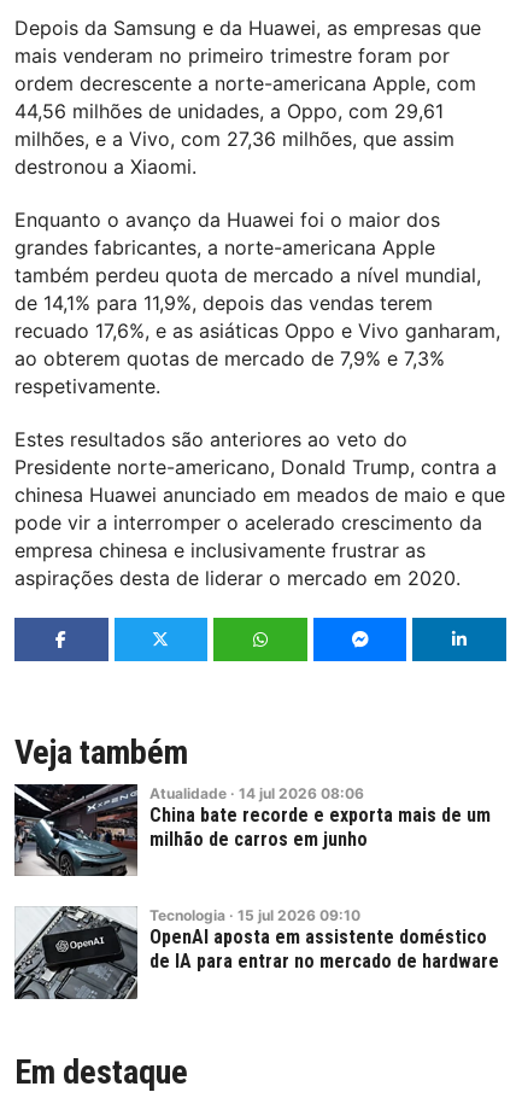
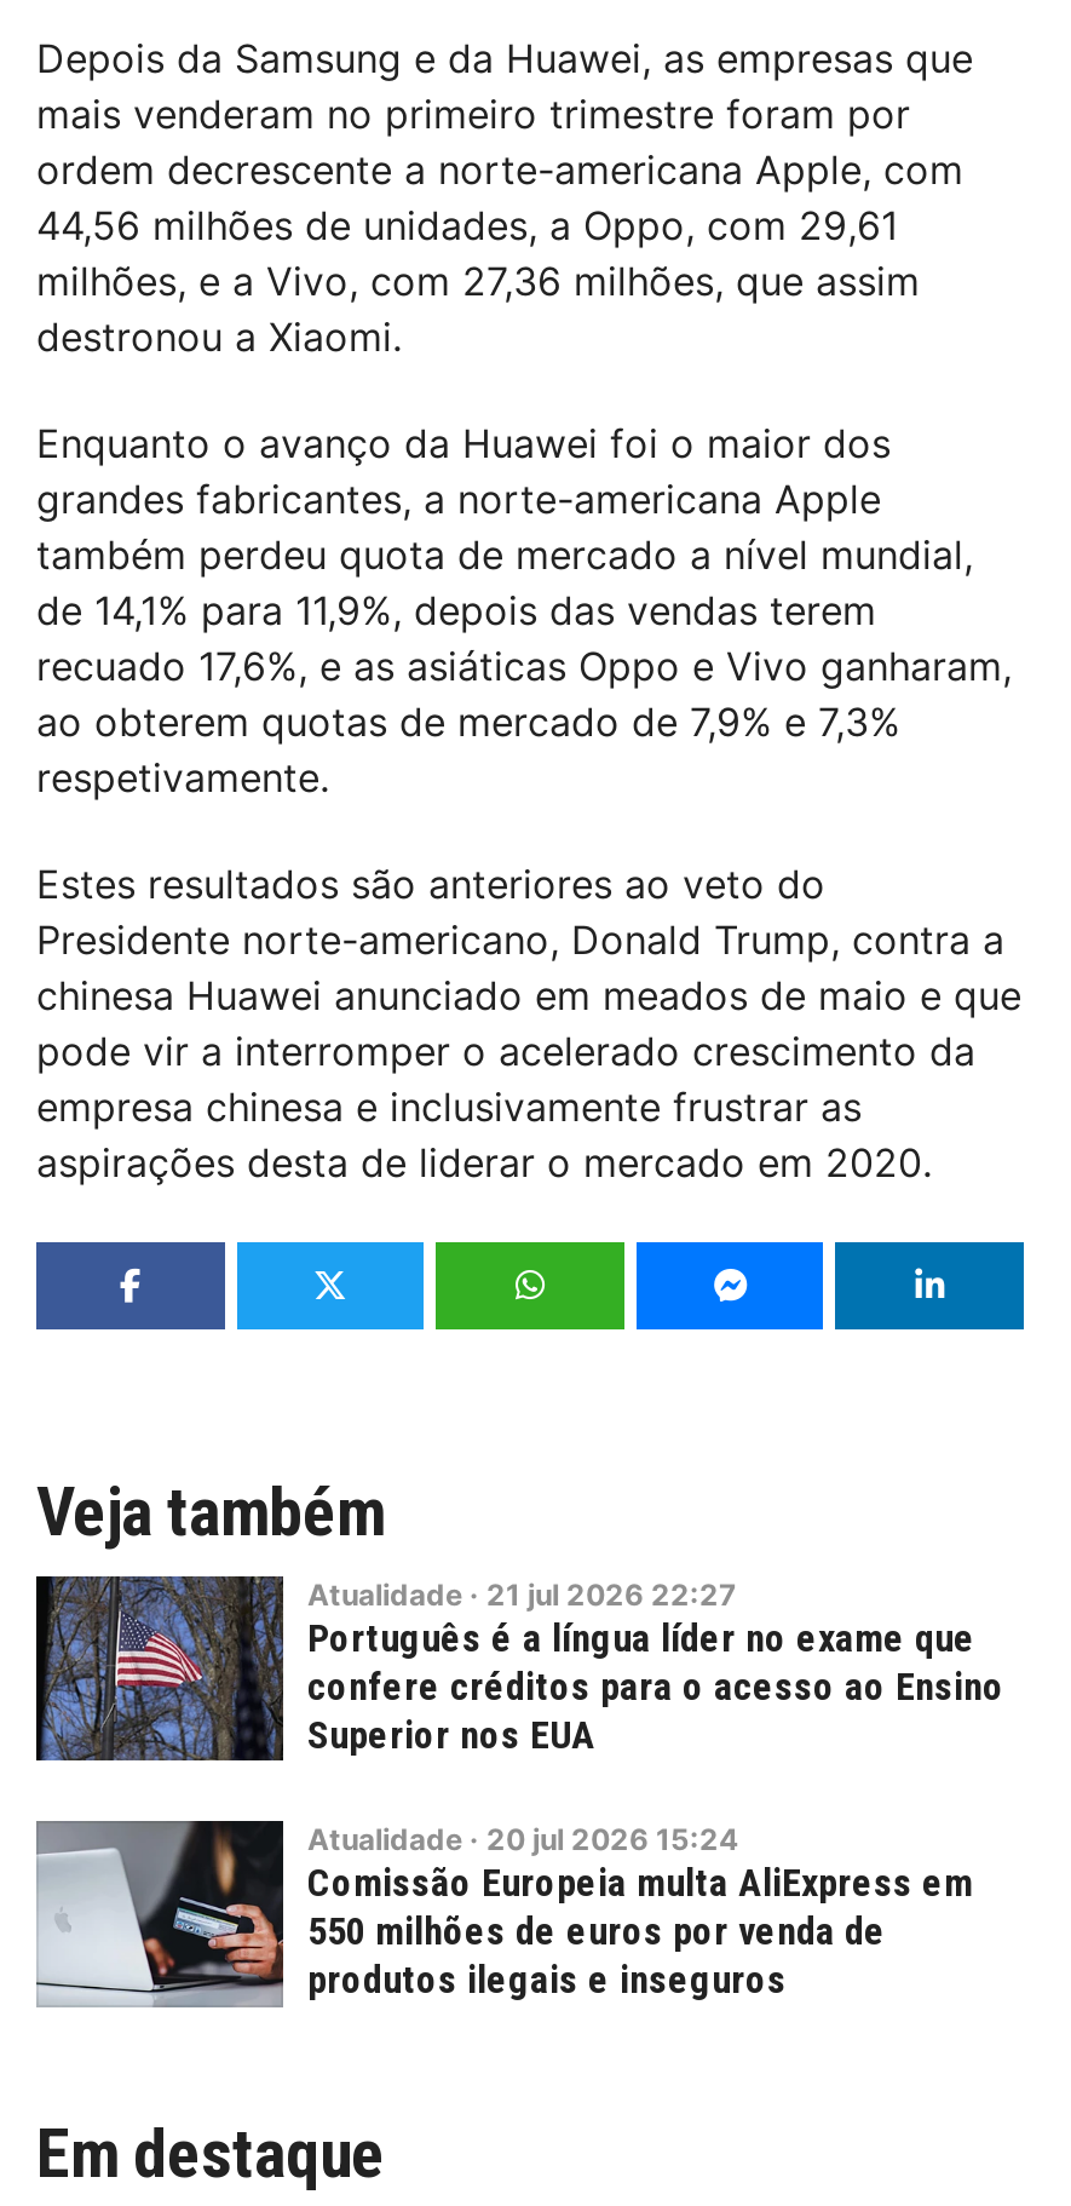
[13,783,491,876] [image] | Atualidade · 14 jul 2026 08:06 | China bate recorde e exporta mais de um | milhão de carros em junho -> [34,1574,1004,1763] [image] | Atualidade · 21 jul 2026 22:27 | Português é a língua líder no exame que | confere créditos para o acesso ao Ensino | Superior nos EUA
[13,906,499,1000] [image] | Tecnologia · 15 jul 2026 09:10 | OpenAI aposta em assistente doméstico | de IA para entrar no mercado de hardware -> [36,1819,973,2007] [image] | Atualidade · 20 jul 2026 15:24 | Comissão Europeia multa AliExpress em | 550 milhões de euros por venda de | produtos ilegais e inseguros

